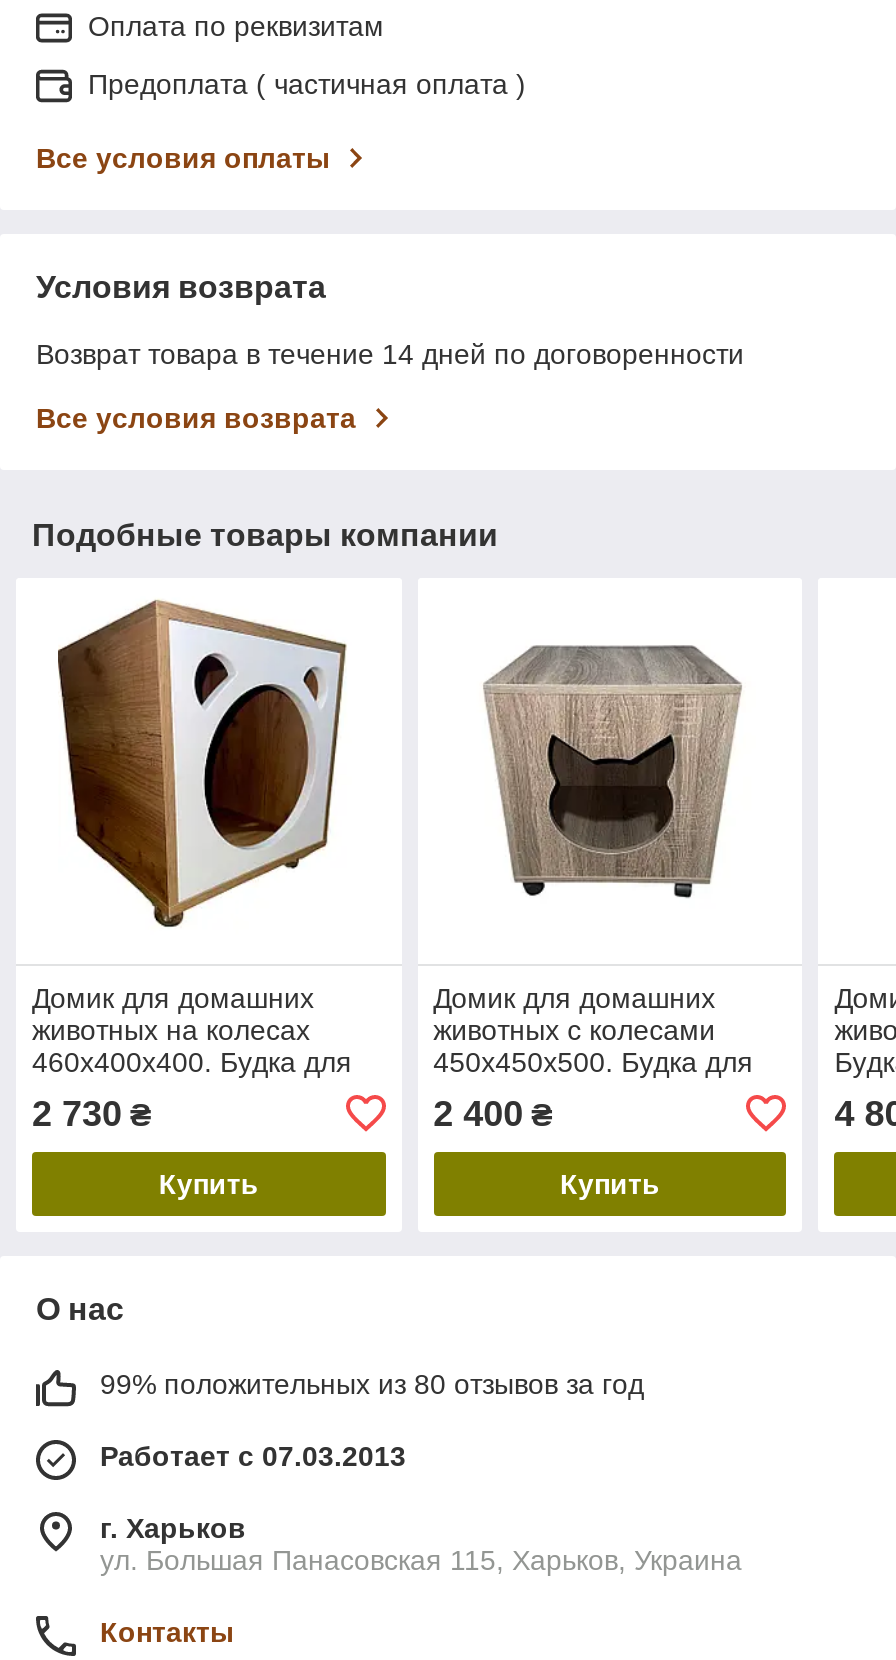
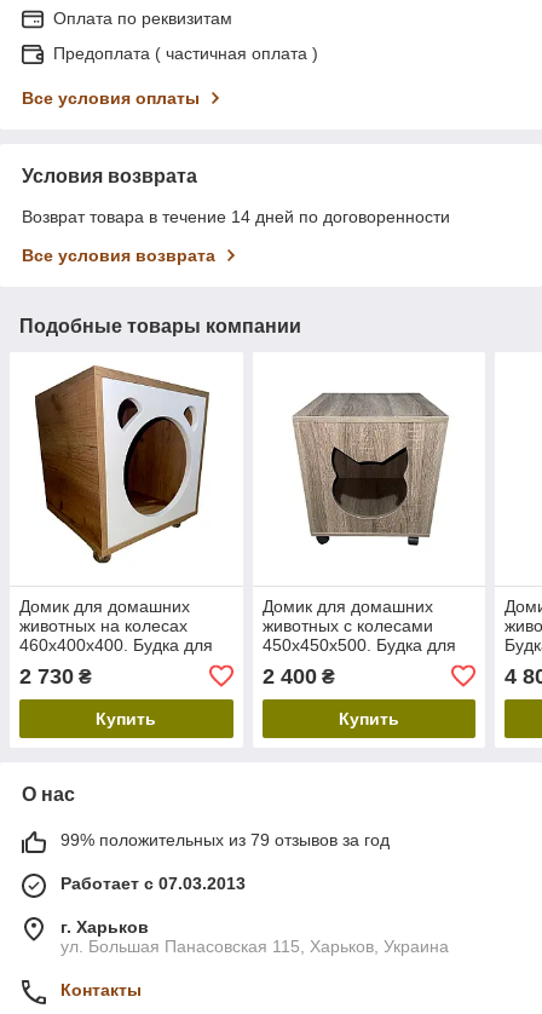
[100,1368,644,1400] 99% положительных из 80 отзывов за год -> [60,830,390,849] 99% положительных из 79 отзывов за год

